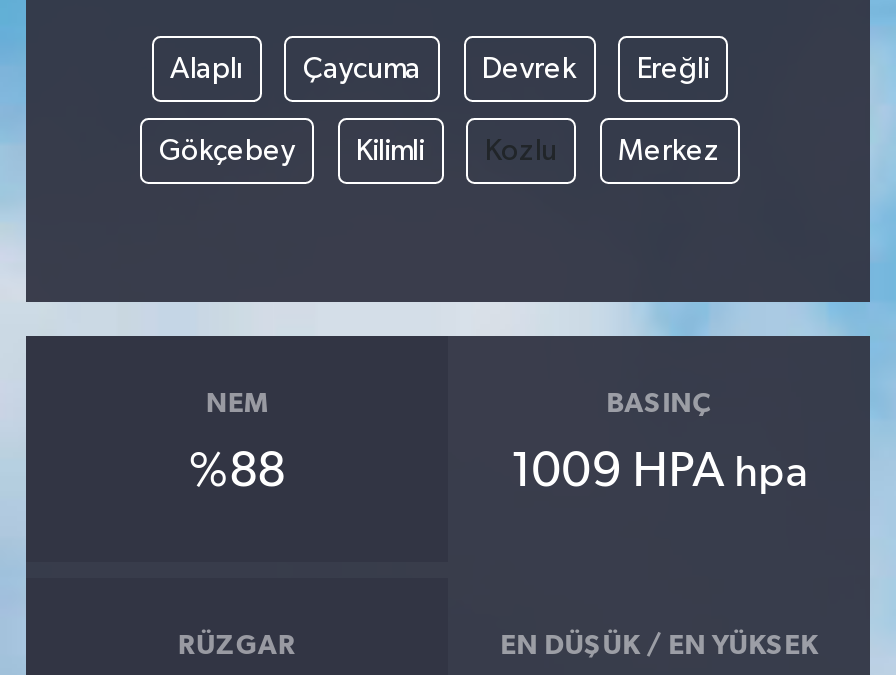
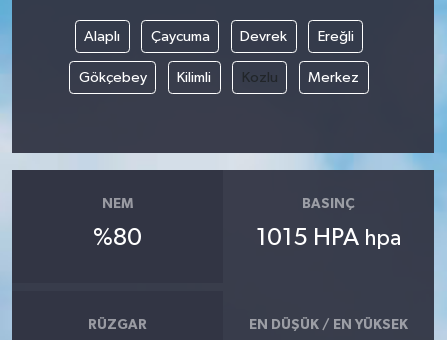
[189,449,285,497] %88 -> [93,226,142,250] %80
[510,449,808,497] 1009 HPA hpa -> [256,226,401,250] 1015 HPA hpa

